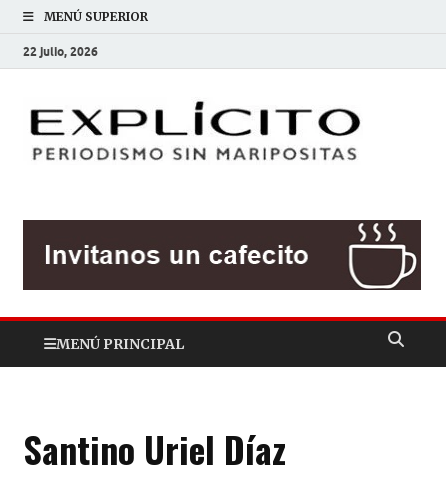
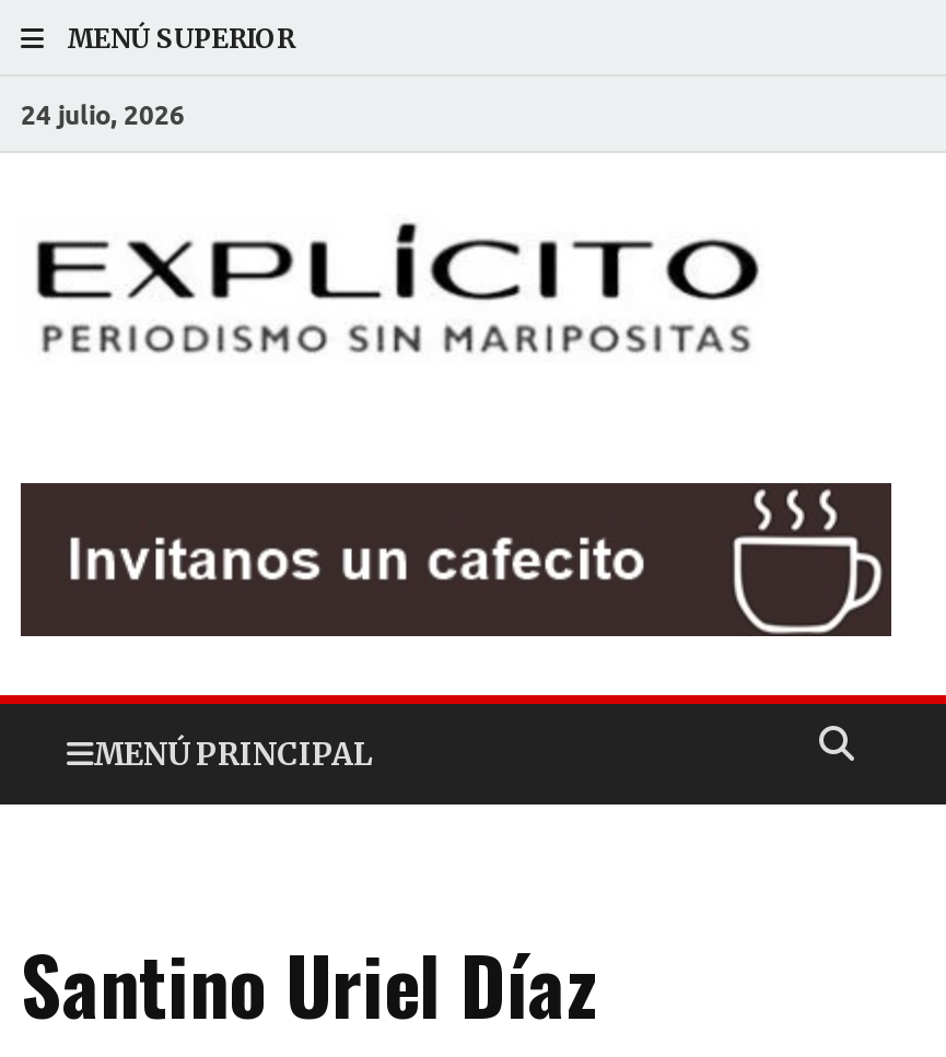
[23,43,98,58] 22 julio, 2026 -> [21,97,185,130] 24 julio, 2026

